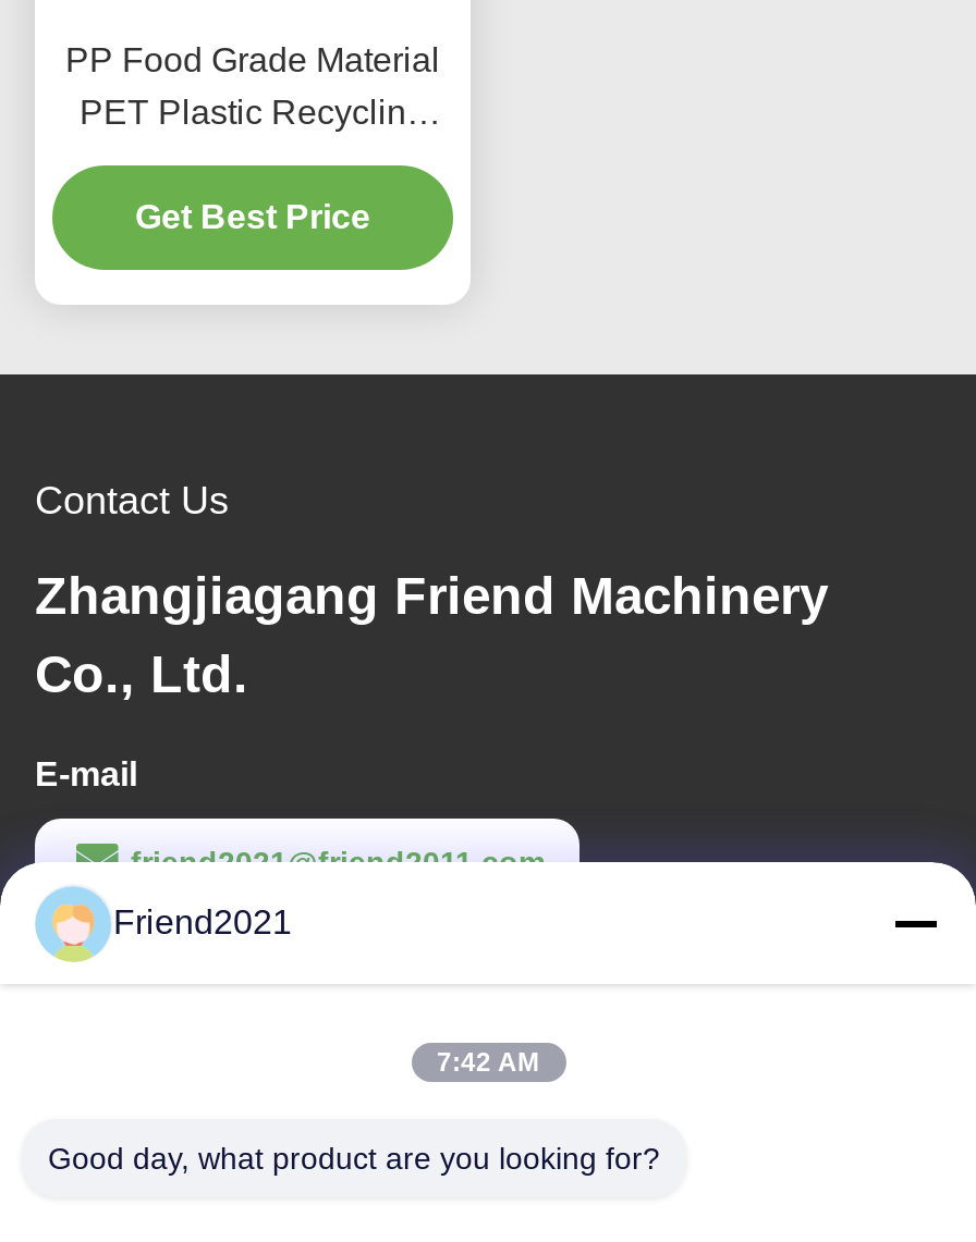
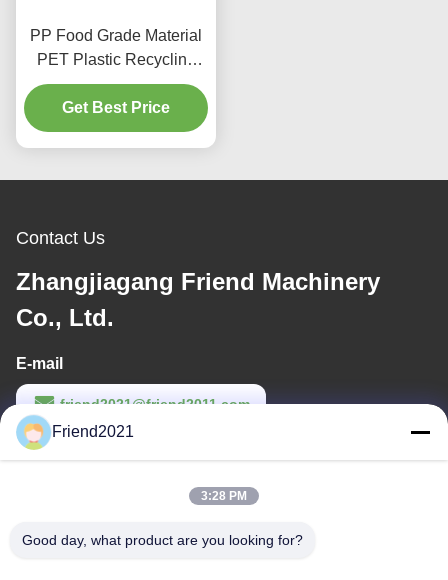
[437,1047,539,1078] 7:42 AM -> [201,489,247,503] 3:28 PM

